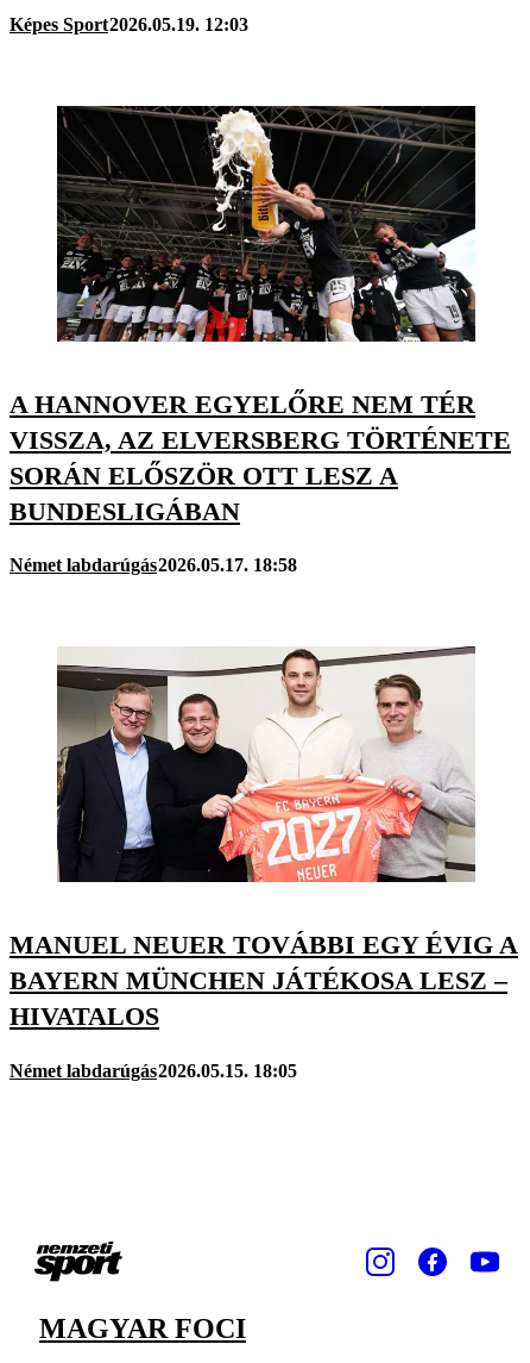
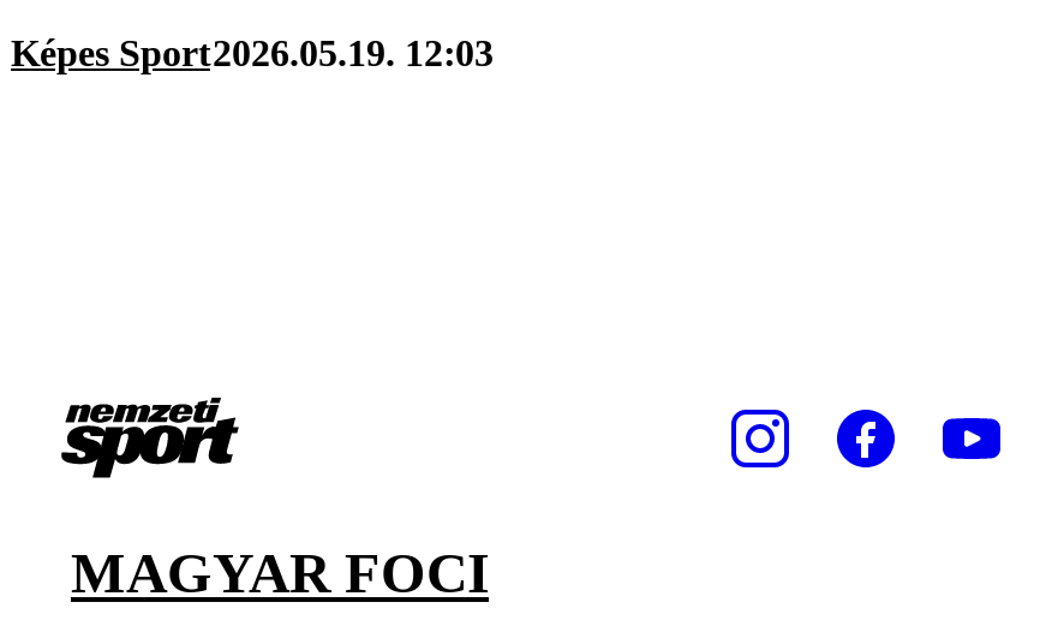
[10,105,511,575] [image] | A HANNOVER EGYELŐRE NEM TÉR | VISSZA, AZ ELVERSBERG TÖRTÉNETE | SORÁN ELŐSZÖR OTT LESZ A | BUNDESLIGÁBAN | Német labdarúgás2026.05.17. 18:58 -> none
[10,645,518,1081] [image] | MANUEL NEUER TOVÁBBI EGY ÉVIG A | BAYERN MÜNCHEN JÁTÉKOSA LESZ – | HIVATALOS | Német labdarúgás2026.05.15. 18:05 -> none

